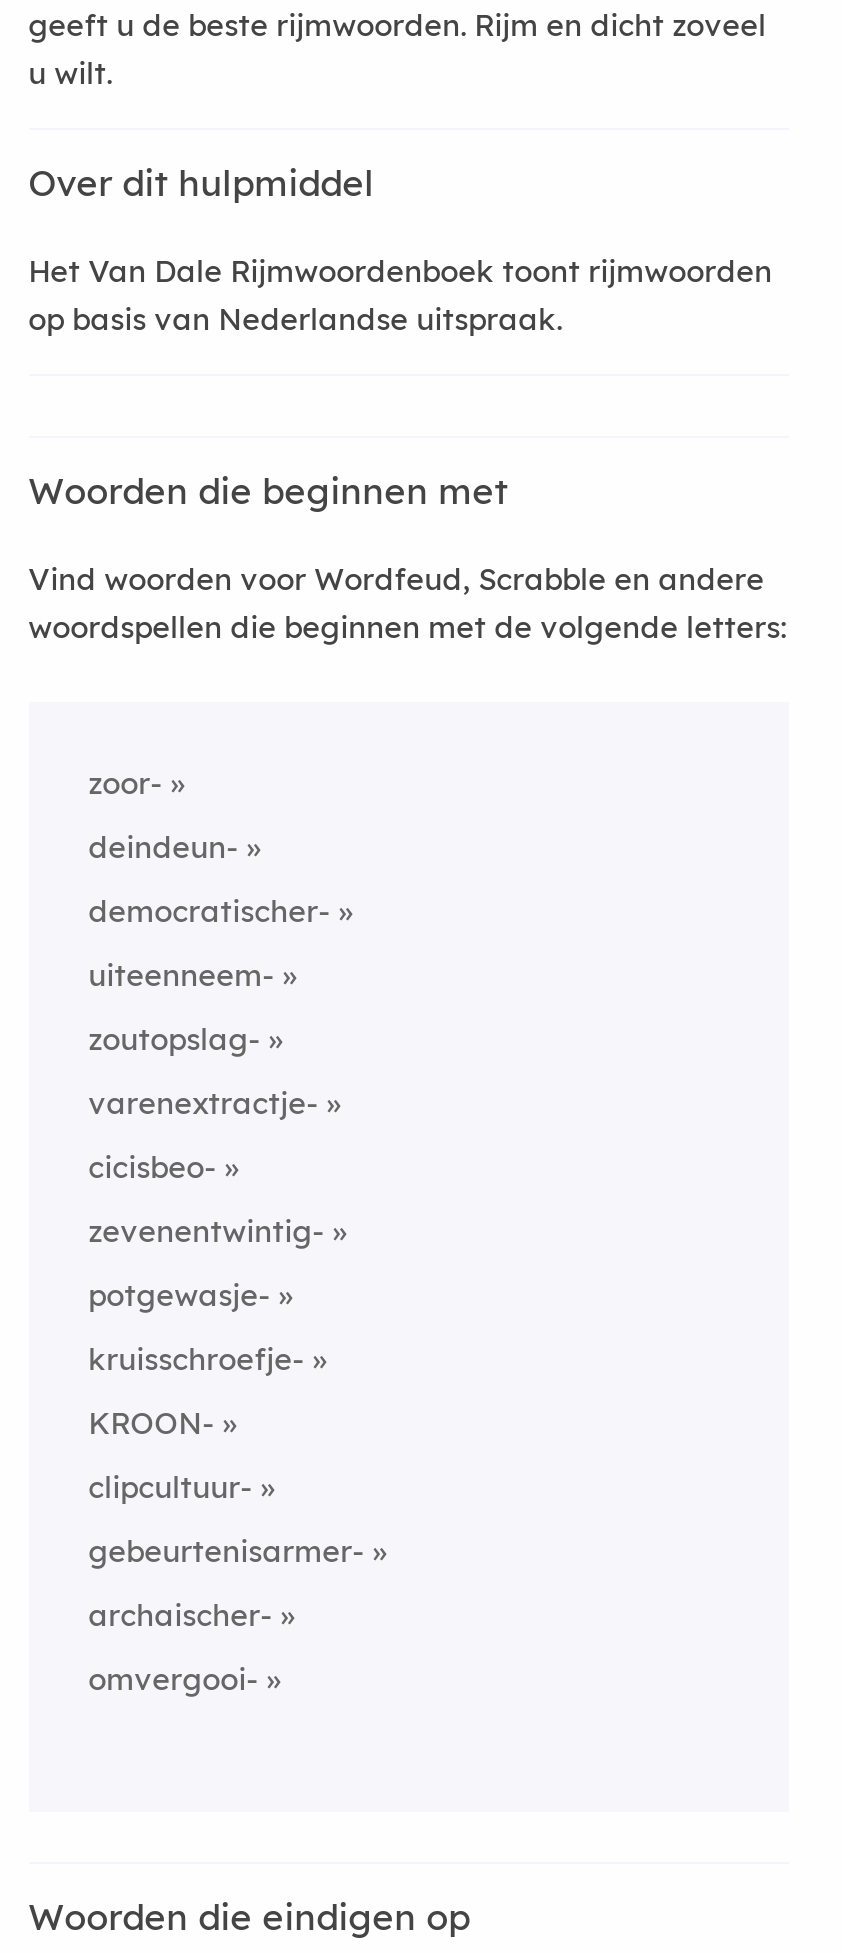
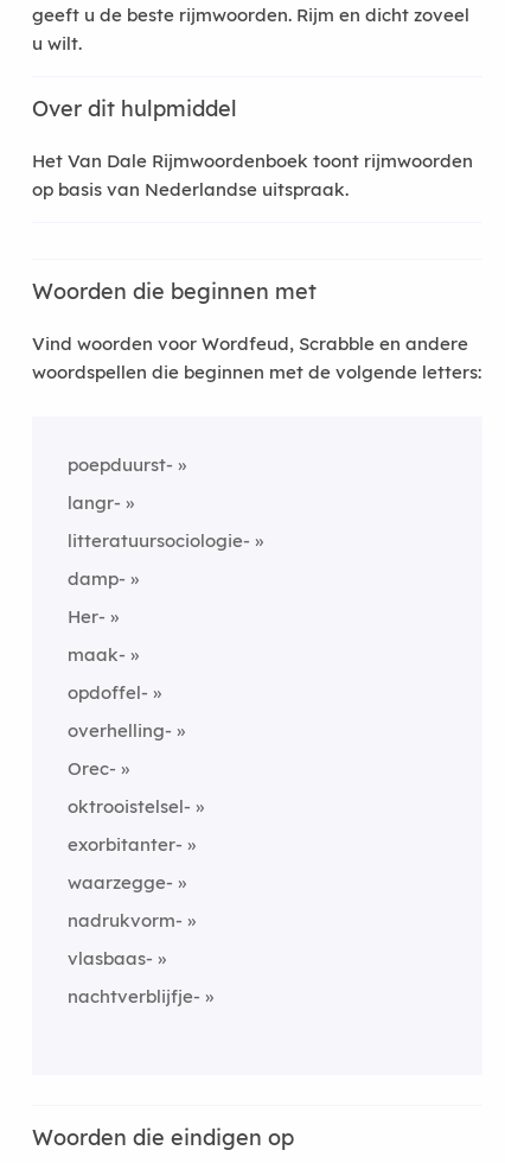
[88,764,162,802] zoor- -> [67,453,173,476] poepduurst-
[88,828,238,866] deindeun- -> [67,491,120,514] langr-
[88,892,330,930] democratischer- -> [67,529,250,552] litteratuursociologie-
[88,956,274,994] uiteenneem- -> [67,567,125,590] damp-
[88,1020,260,1058] zoutopslag- -> [67,605,105,628] Her-
[88,1084,318,1122] varenextractje- -> [67,643,125,666] maak-
[88,1148,216,1186] cicisbeo- -> [67,681,148,704] opdoffel-
[88,1212,324,1250] zevenentwintig- -> [67,719,171,742] overhelling-
[88,1276,270,1314] potgewasje- -> [67,757,116,780] Orec-
[88,1340,304,1378] kruisschroefje- -> [67,795,190,818] oktrooistelsel-
[88,1404,214,1442] KROON- -> [67,833,182,856] exorbitanter-
[88,1468,252,1506] clipcultuur- -> [67,871,173,894] waarzegge-
[88,1532,364,1570] gebeurtenisarmer- -> [67,909,182,932] nadrukvorm-
[88,1596,272,1634] archaischer- -> [67,947,152,970] vlasbaas-
[88,1660,258,1698] omvergooi- -> [67,985,200,1008] nachtverblijfje-

